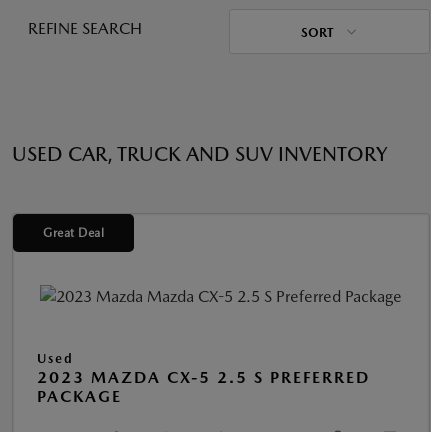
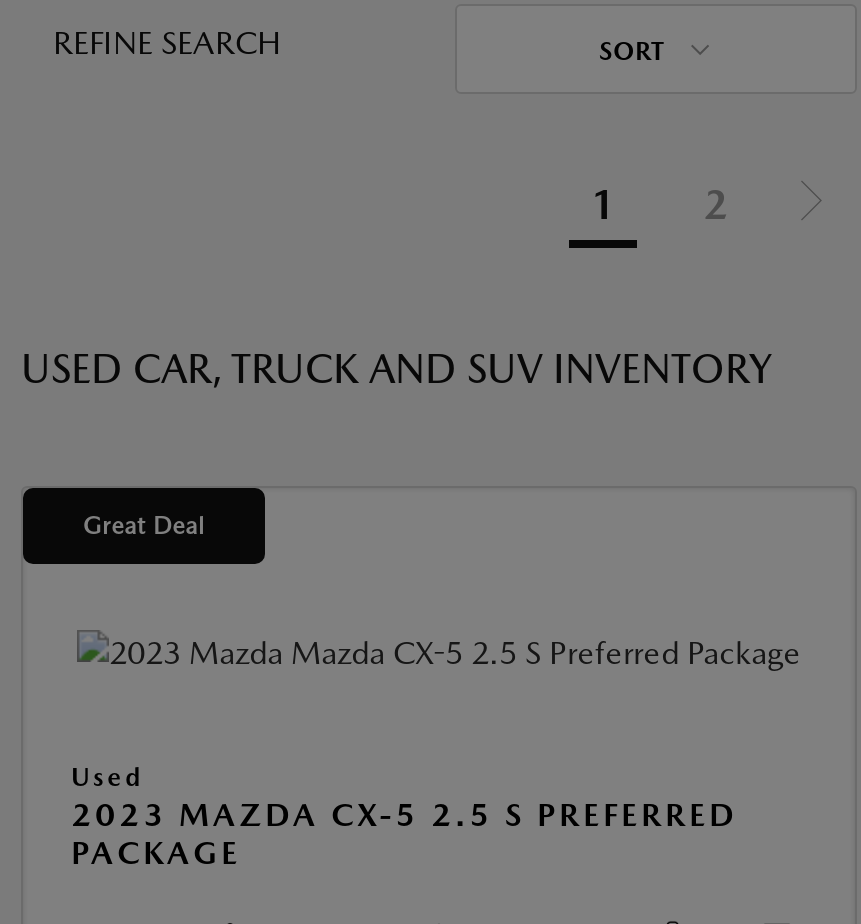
none -> [590,180,729,228] 1 | 2

